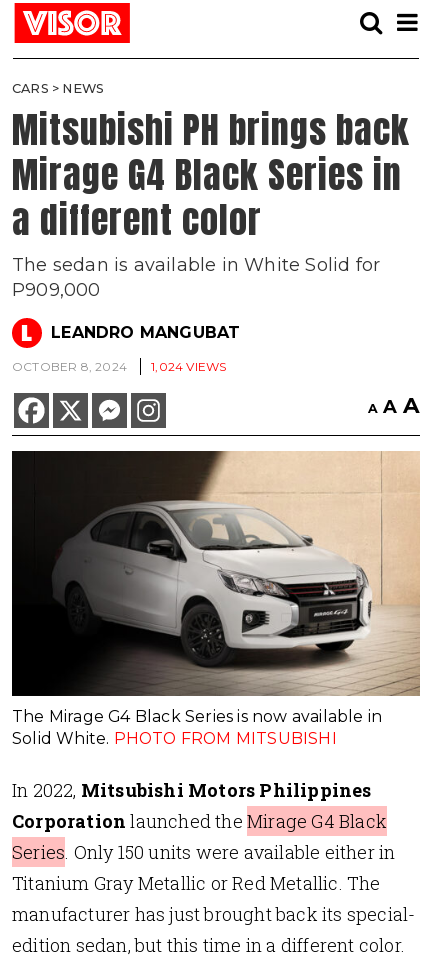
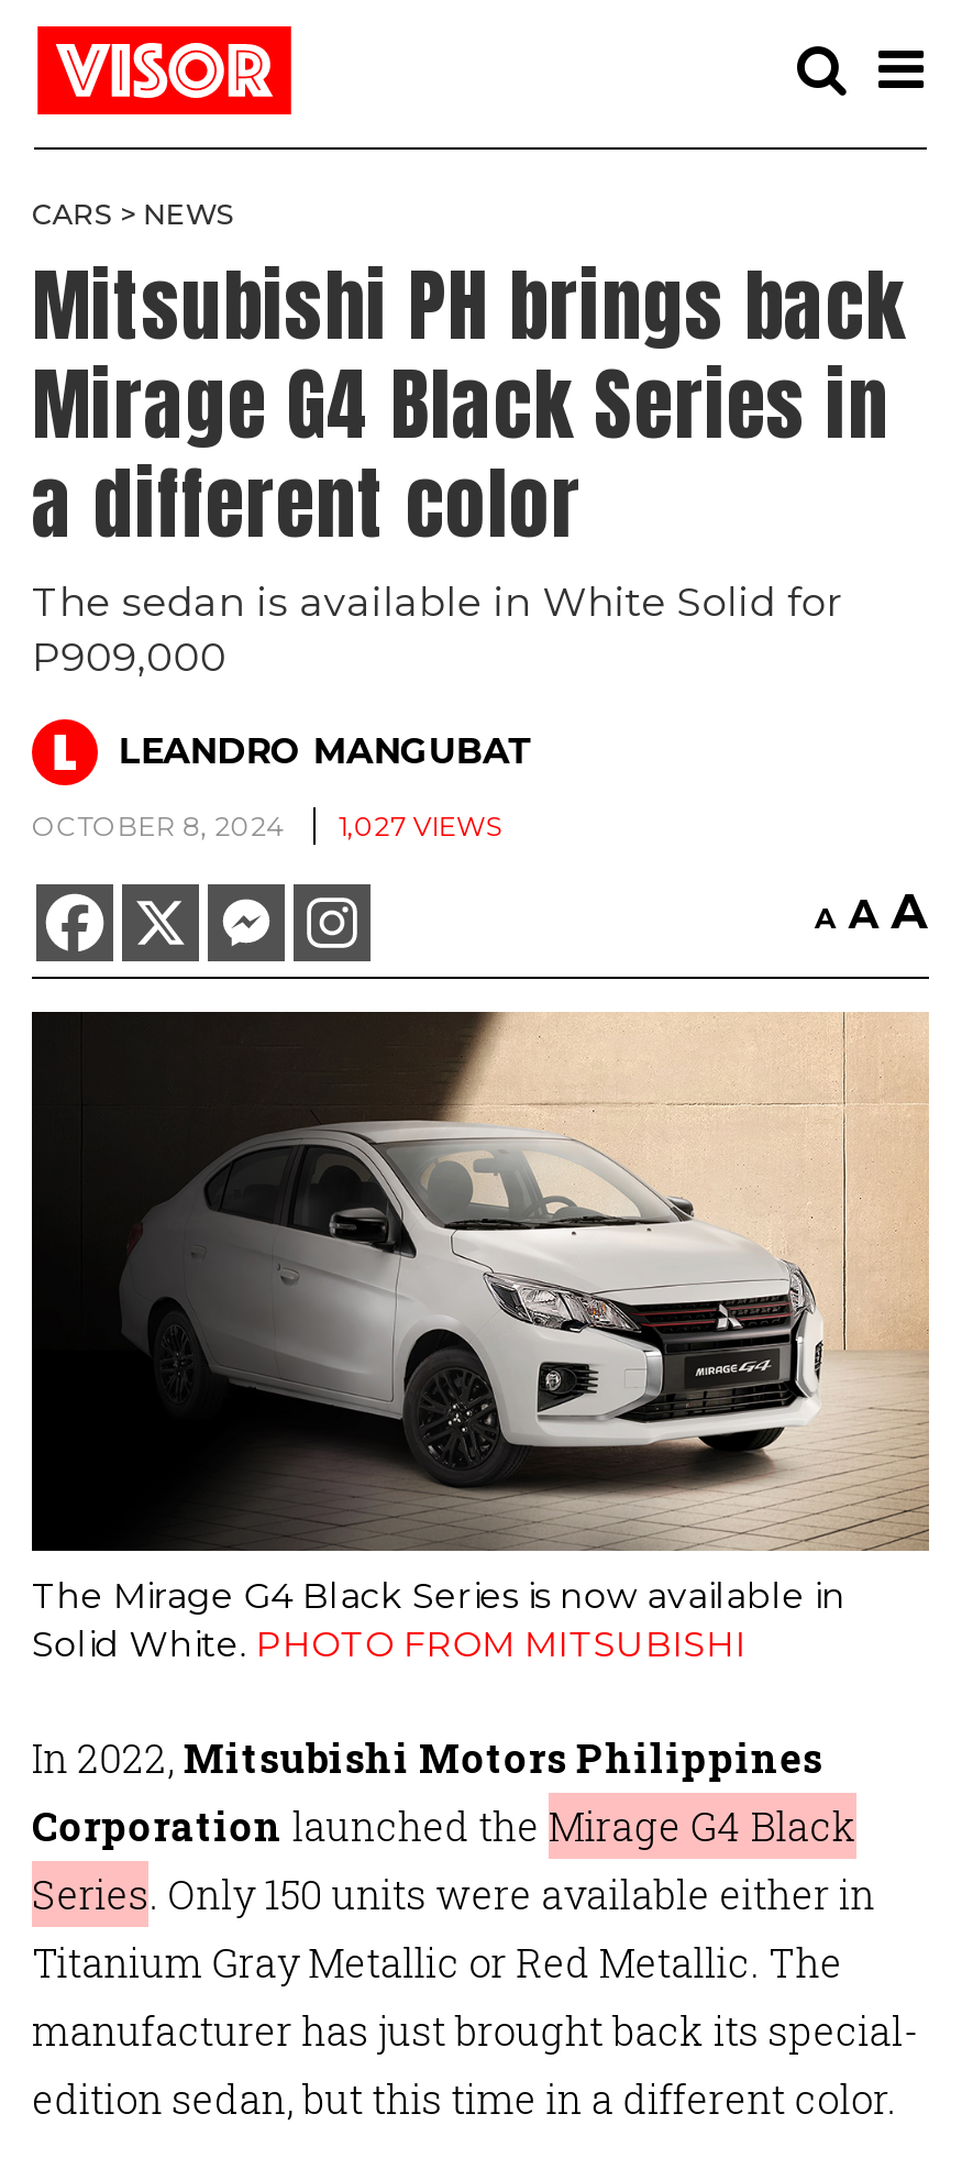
[12,359,226,374] OCTOBER 8, 2024 1,024 VIEWS -> [32,810,501,843] OCTOBER 8, 2024 1,027 VIEWS

